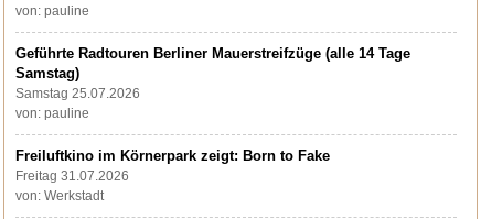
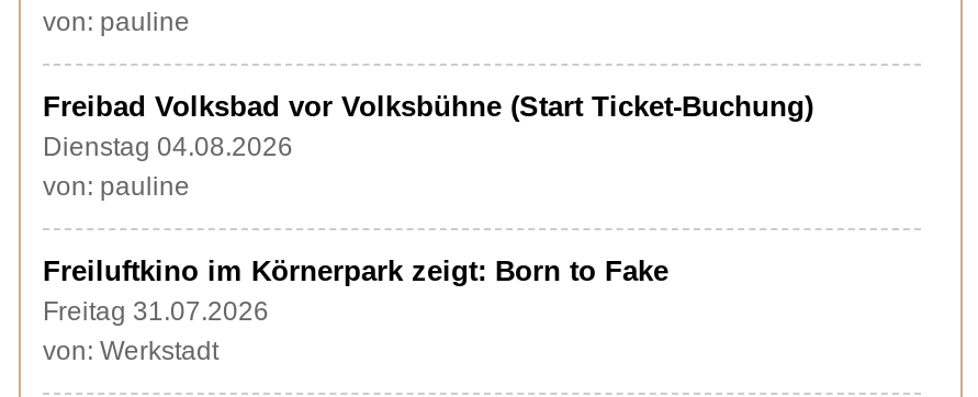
[15,45,410,101] Geführte Radtouren Berliner Mauerstreifzüge (alle 14 Tage | Samstag) | Samstag 25.07.2026 -> [43,90,813,162] Freibad Volksbad vor Volksbühne (Start Ticket-Buchung) | Dienstag 04.08.2026

